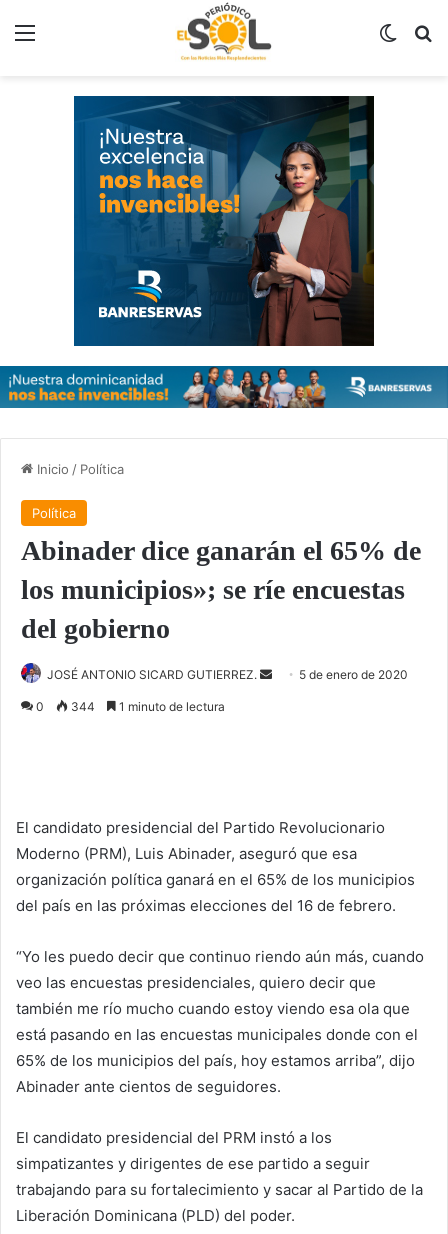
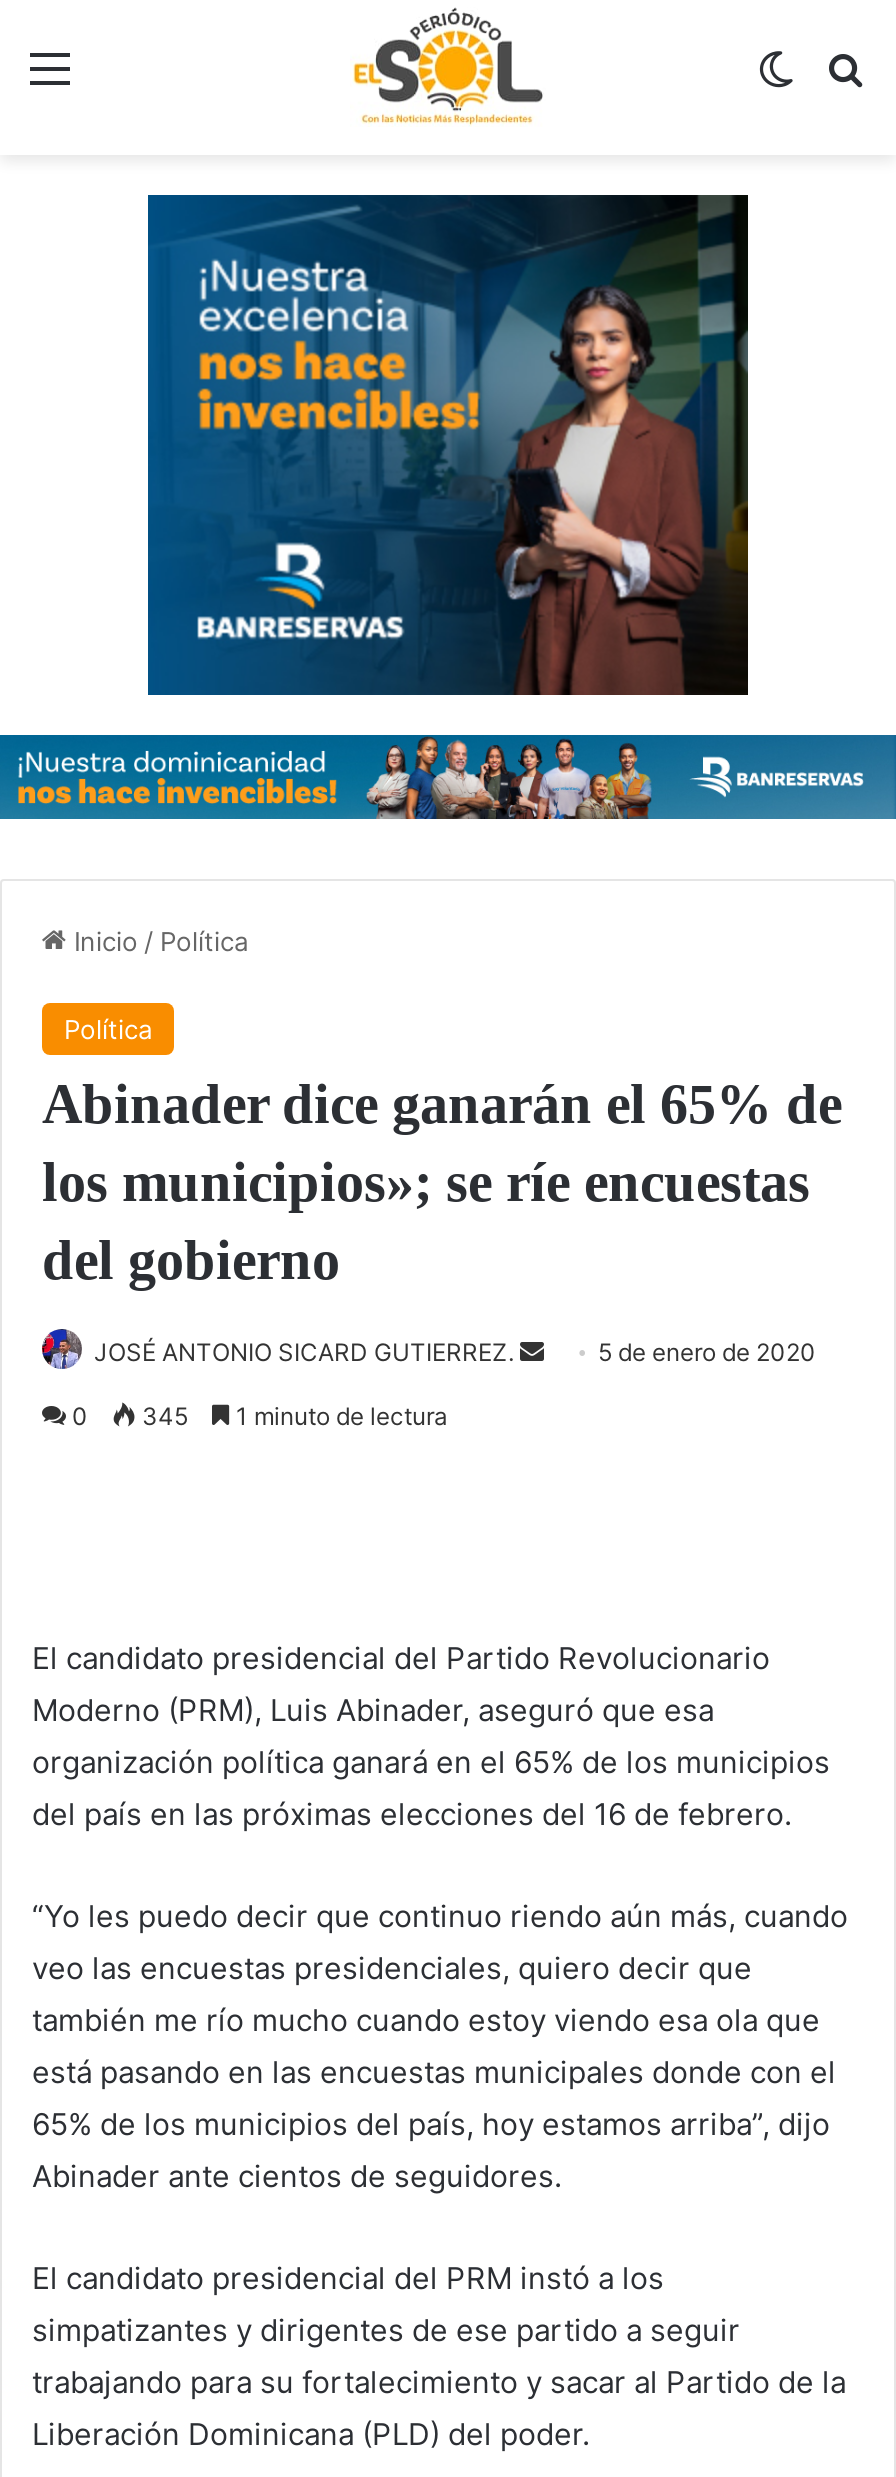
[36,699,225,714] 0 344 1 minuto de lectura -> [72,1401,448,1431] 0 345 1 minuto de lectura

